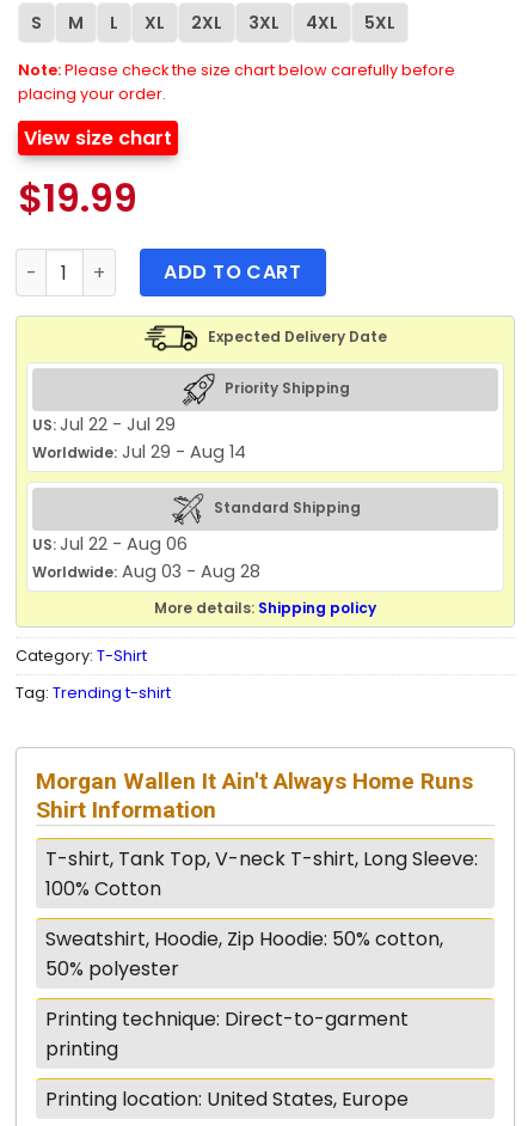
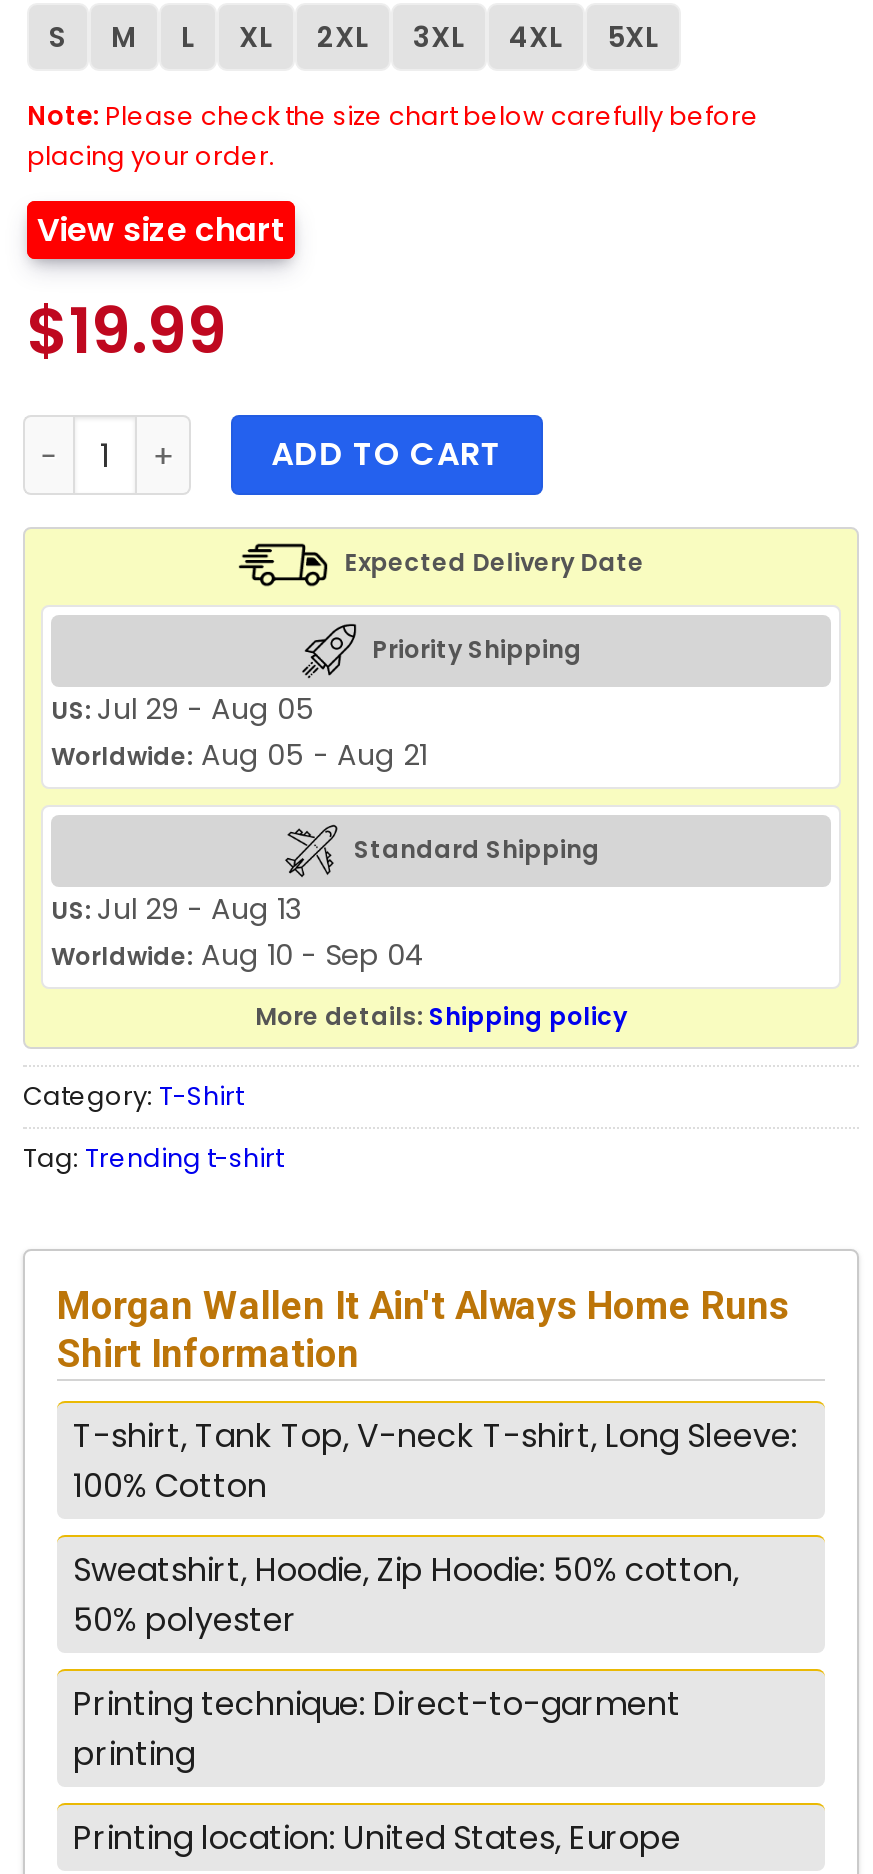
[32,413,176,436] US: Jul 22 - Jul 29 -> [51,689,315,729] US: Jul 29 - Aug 05
[32,440,246,464] Worldwide: Jul 29 - Aug 14 -> [51,735,427,775] Worldwide: Aug 05 - Aug 21
[32,532,188,556] US: Jul 22 - Aug 06 -> [51,889,301,929] US: Jul 29 - Aug 13
[32,560,260,583] Worldwide: Aug 03 - Aug 28 -> [51,935,425,975] Worldwide: Aug 10 - Sep 04

